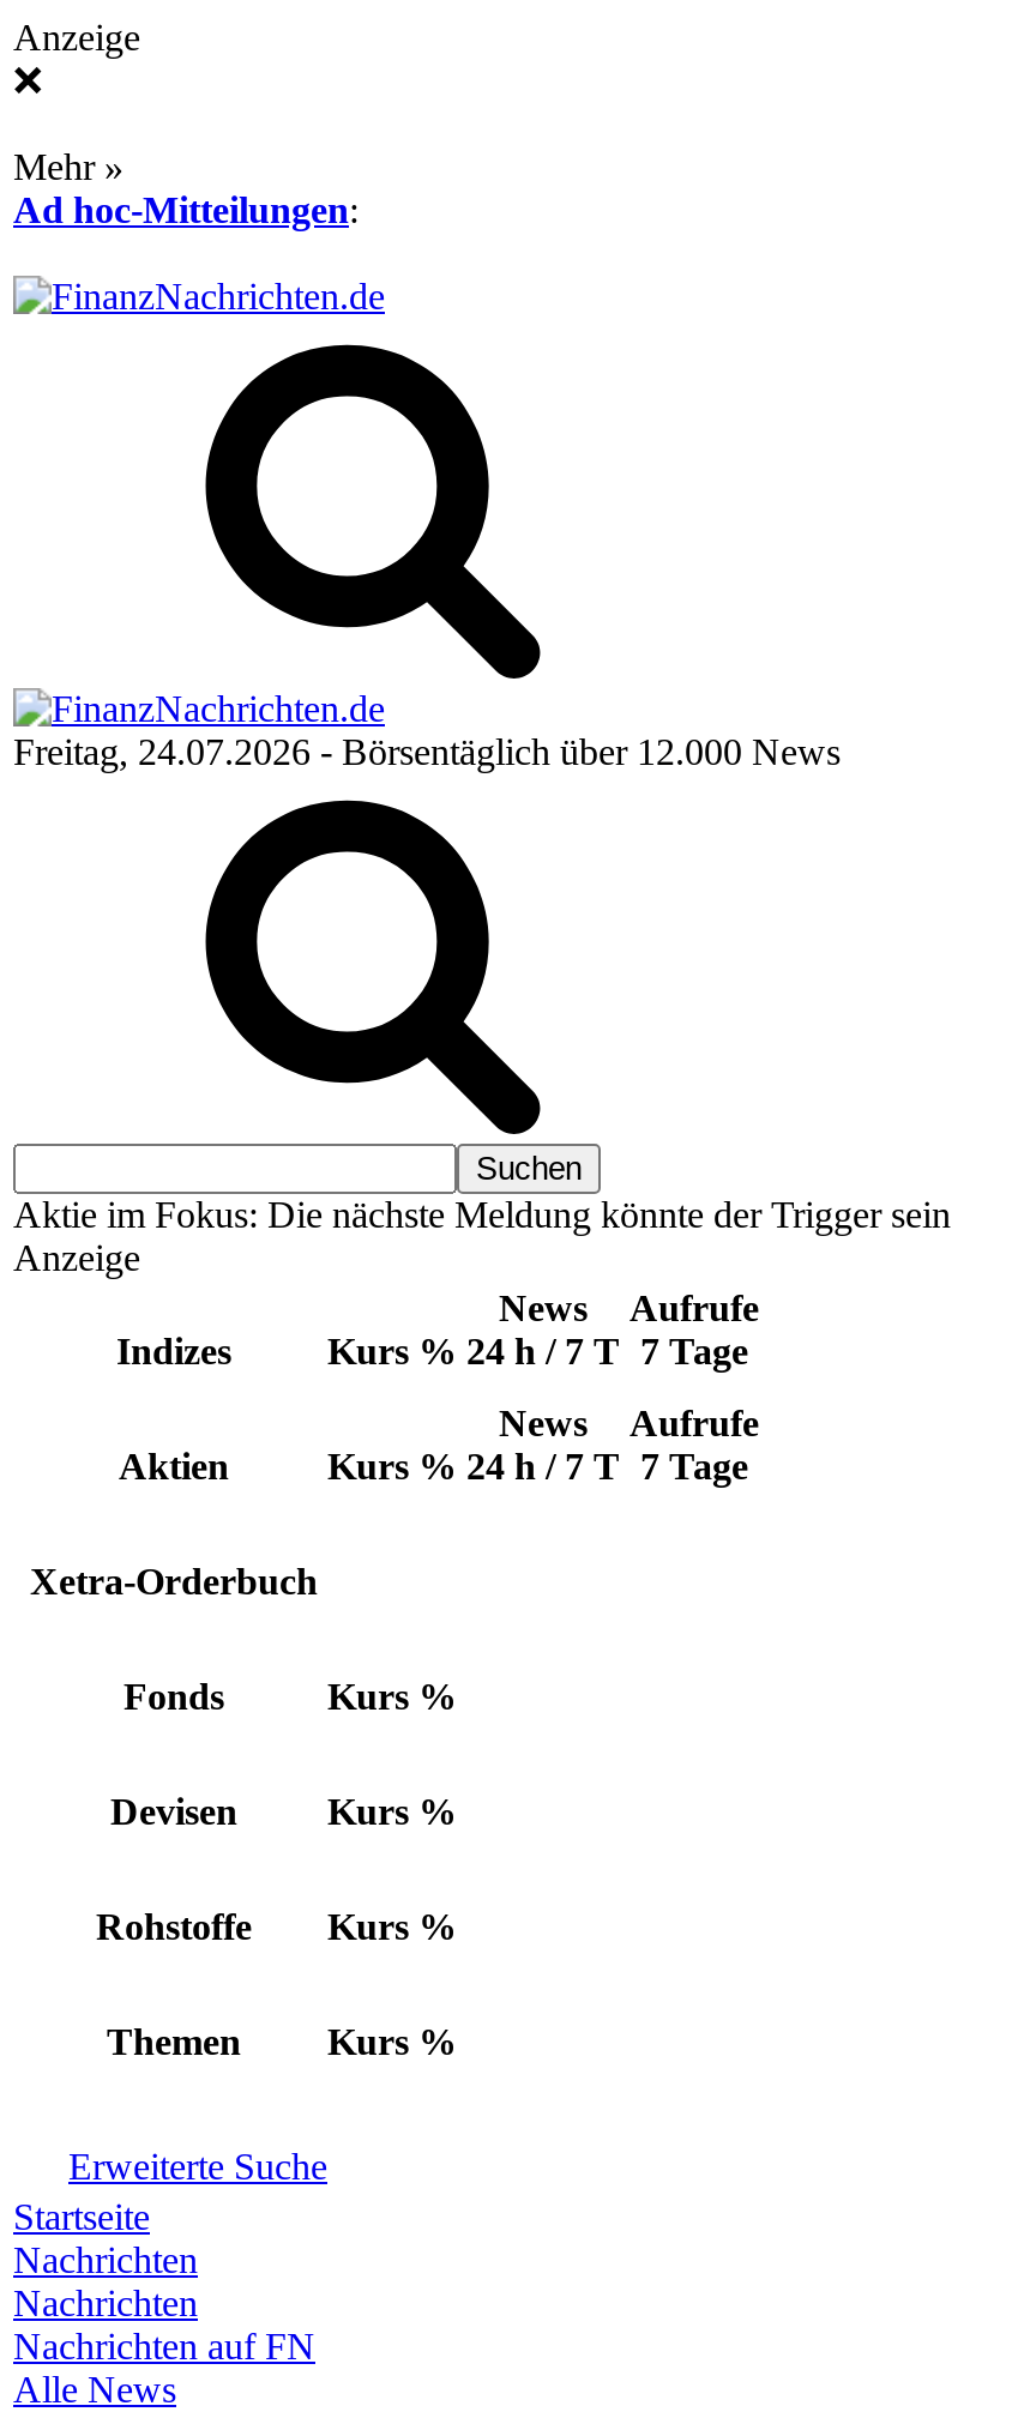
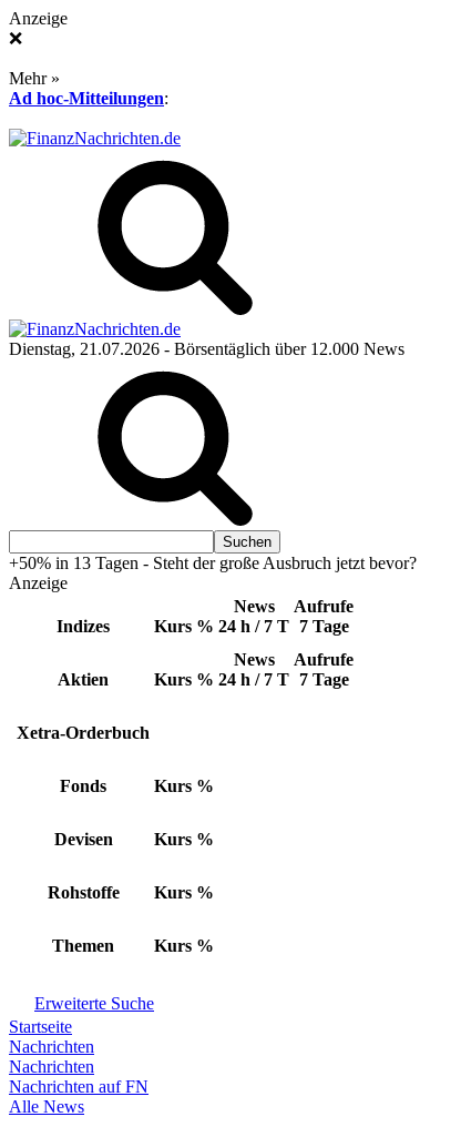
[13,731,841,772] Freitag, 24.07.2026 - Börsentäglich über 12.000 News -> [9,339,405,358] Dienstag, 21.07.2026 - Börsentäglich über 12.000 News
[13,1194,951,1235] Aktie im Fokus: Die nächste Meldung könnte der Trigger sein -> [9,554,417,572] +50% in 13 Tagen - Steht der große Ausbruch jetzt bevor?

